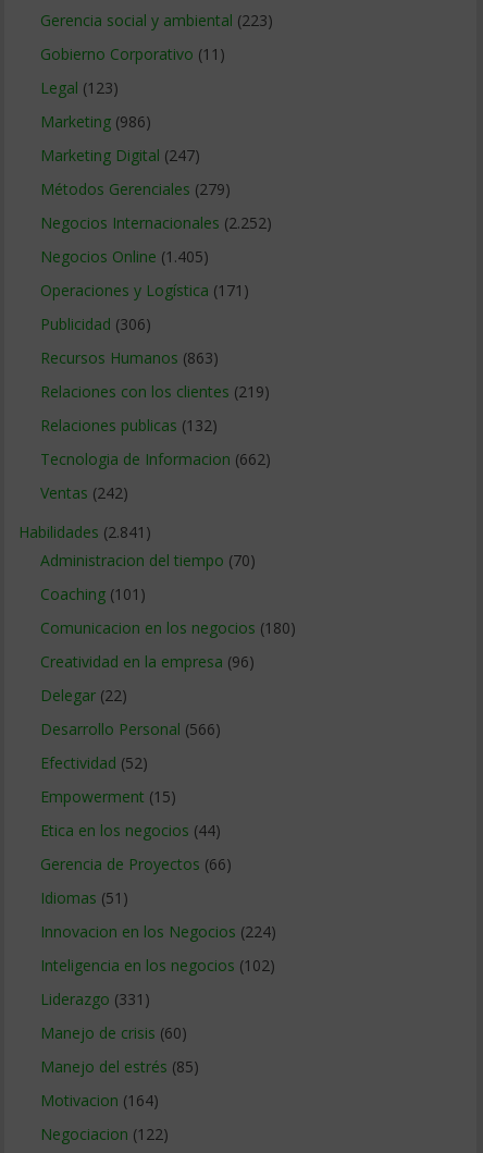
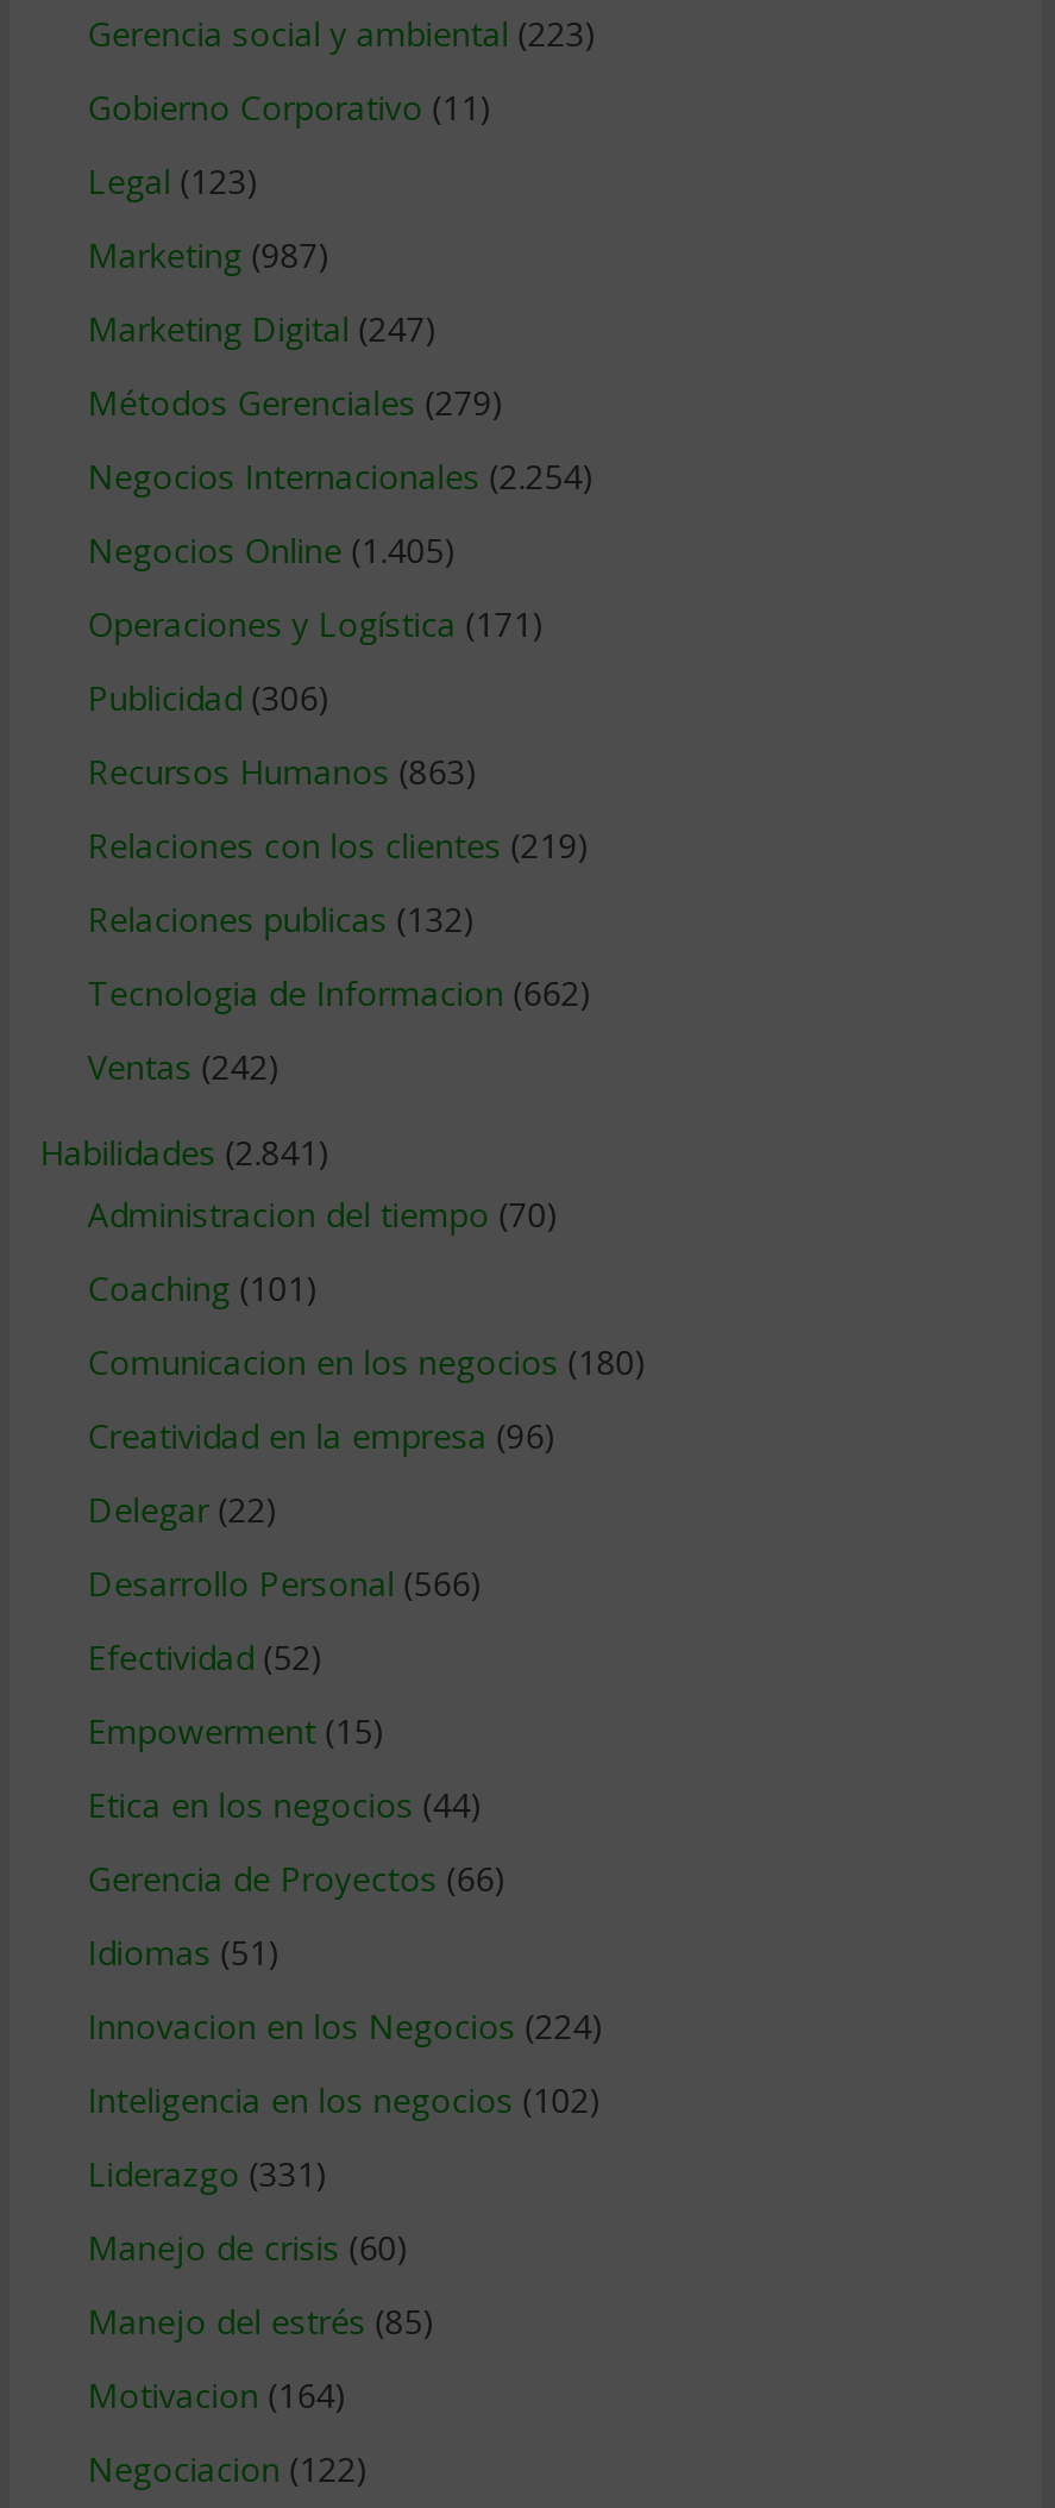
[40,111,151,132] Marketing (986) -> [88,232,330,277] Marketing (987)
[40,212,272,233] Negocios Internacionales (2.252) -> [88,453,594,499] Negocios Internacionales (2.254)

